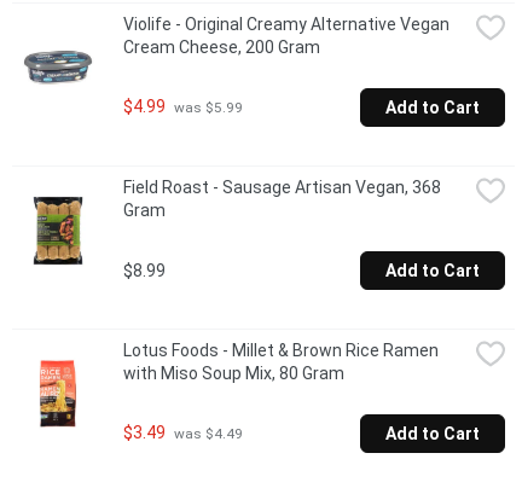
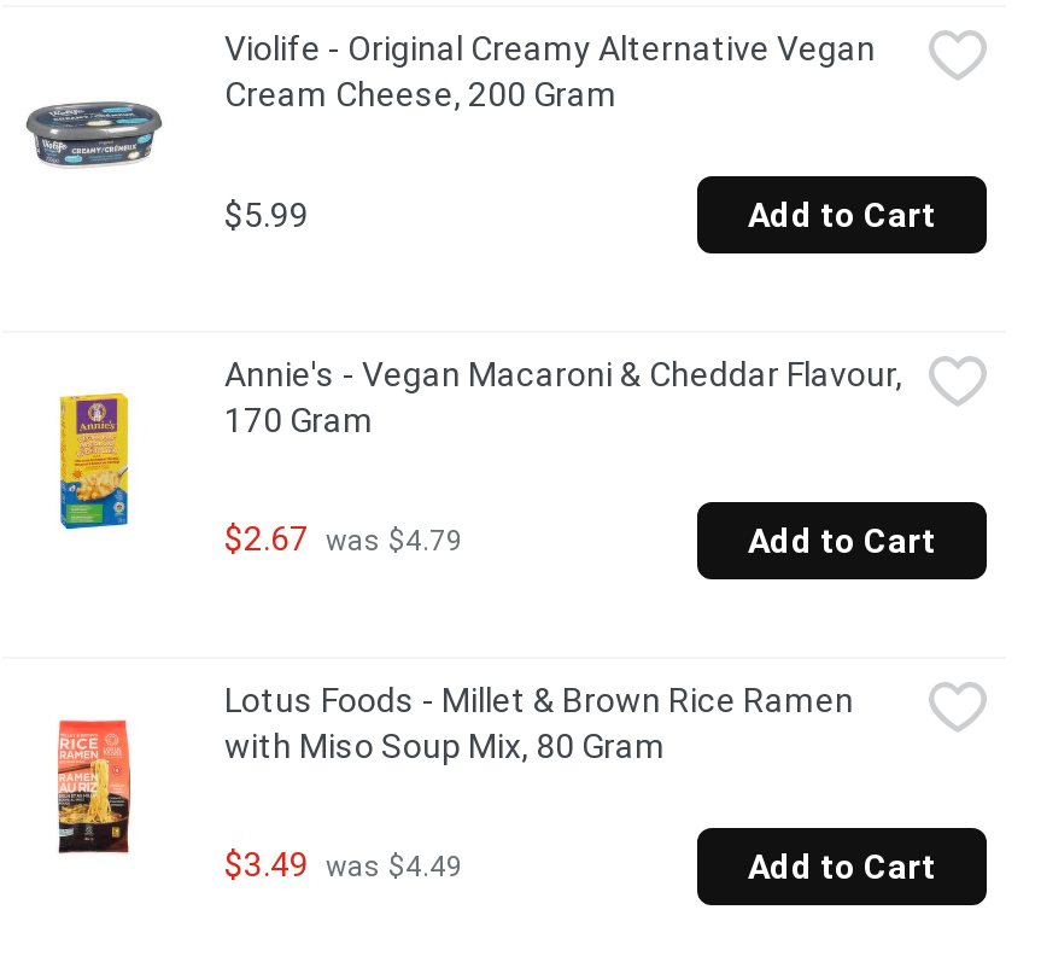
[123,97,243,116] $4.99 was $5.99 -> [224,195,309,233] $5.99
[33,178,441,266] [image] | Field Roast - Sausage Artisan Vegan, 368 | Gram -> [46,355,902,531] [image] | Annie's - Vegan Macaroni & Cheddar Flavour, | 170 Gram
[123,261,166,280] $8.99 -> [224,519,463,558] $2.67 was $4.79

